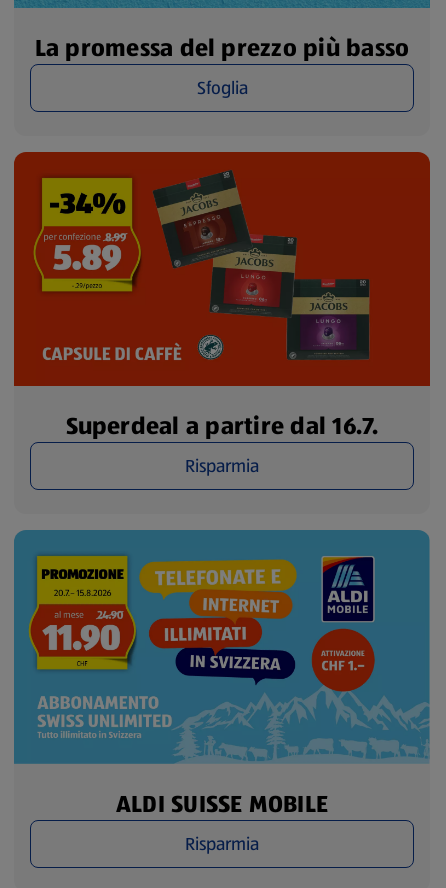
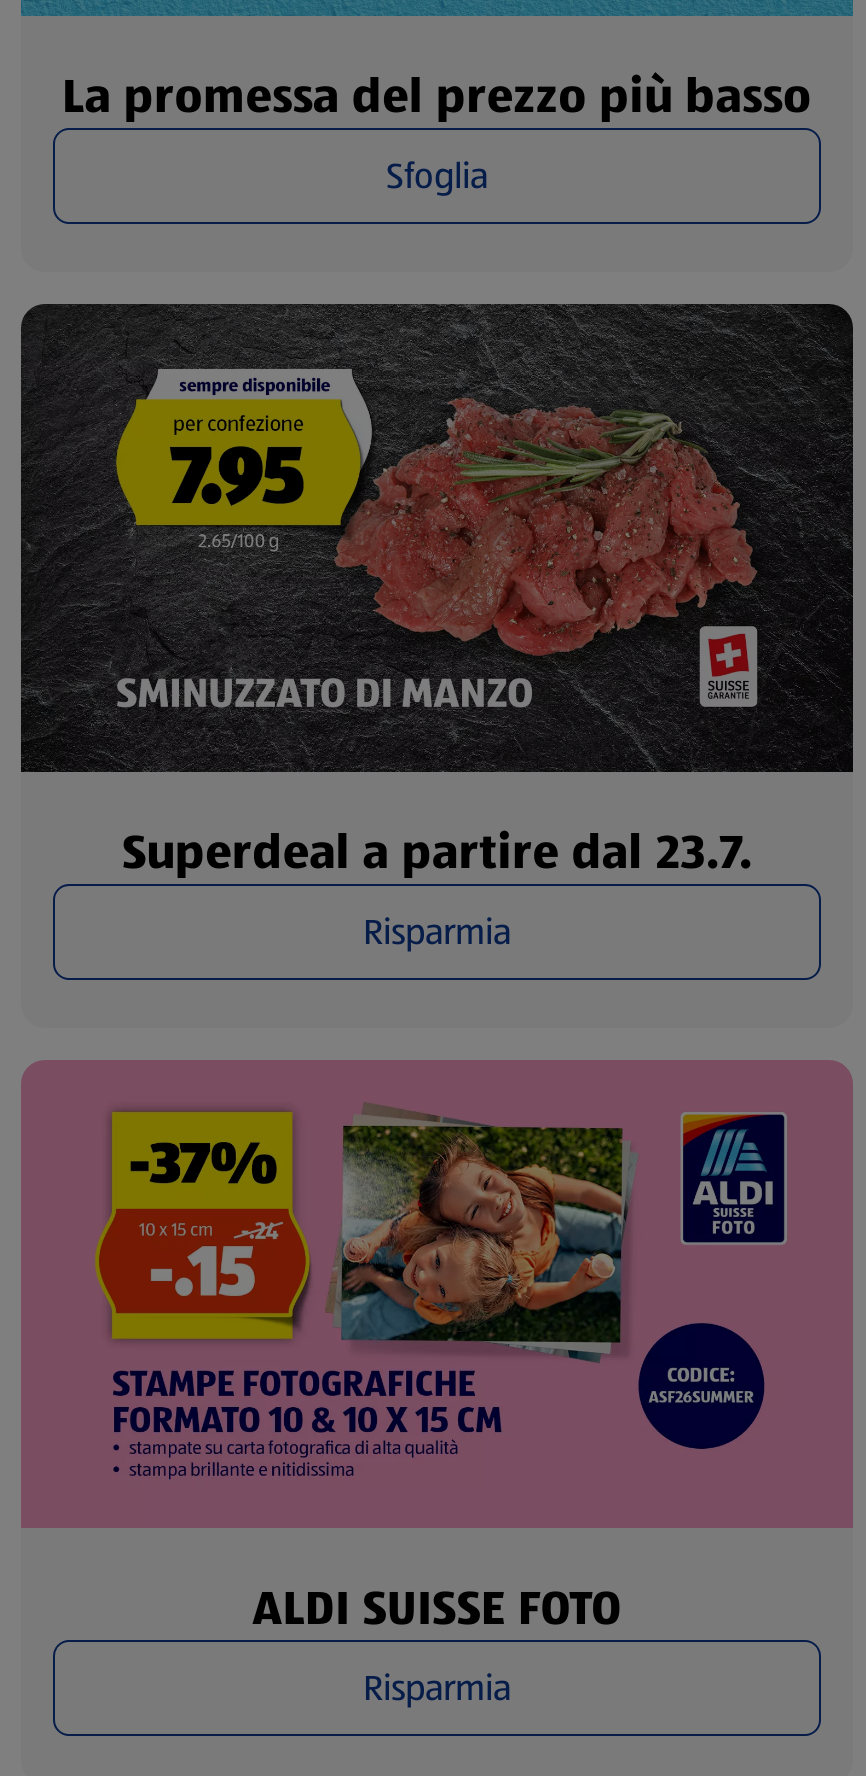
[13,151,431,443] [image] | Superdeal a partire dal 16.7. -> [19,302,855,886] [image] | Superdeal a partire dal 23.7.
[13,529,431,821] [image] | ALDI SUISSE MOBILE -> [21,1060,853,1643] [image] | ALDI SUISSE FOTO

